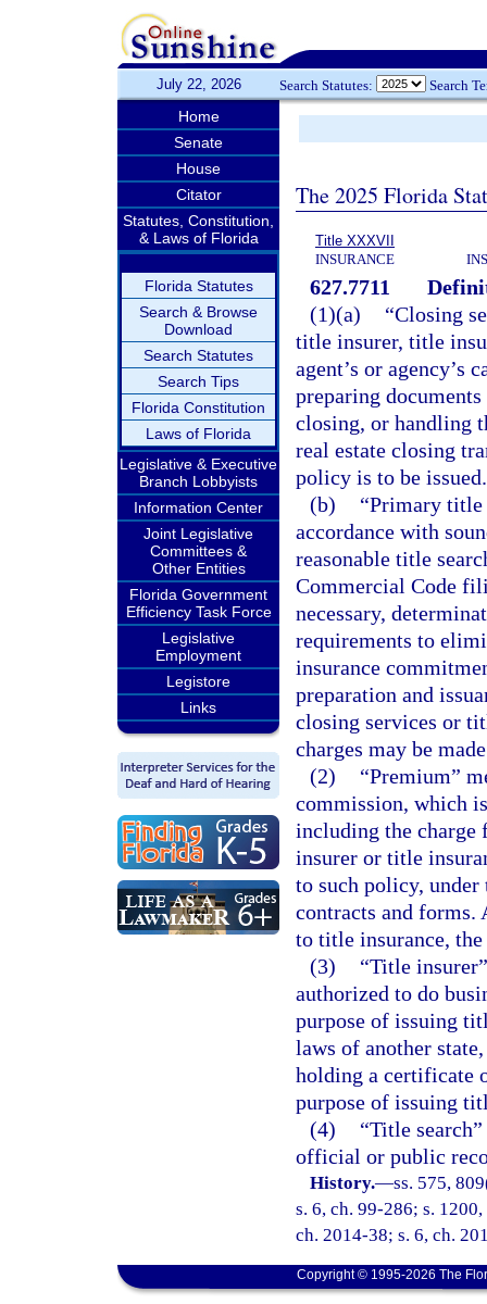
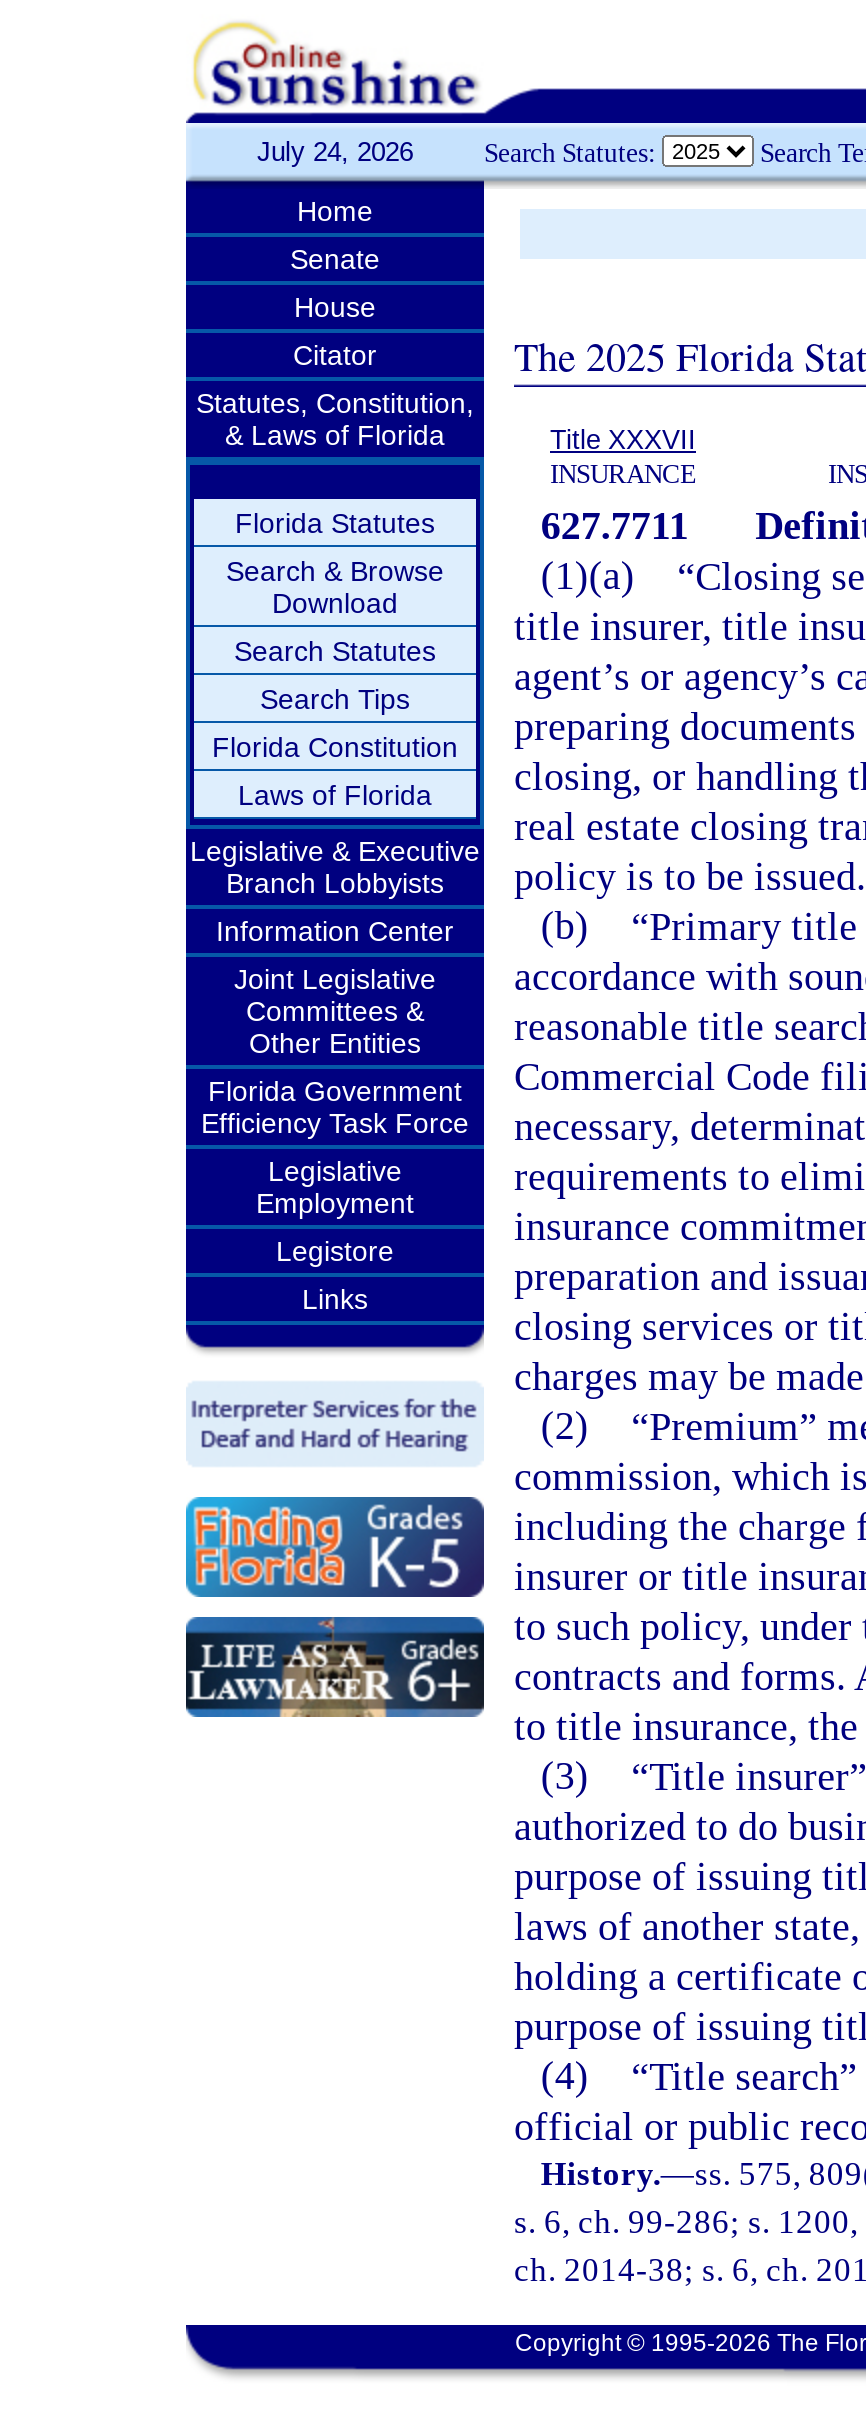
[156,76,241,92] July 22, 2026 -> [257,137,413,167] July 24, 2026

